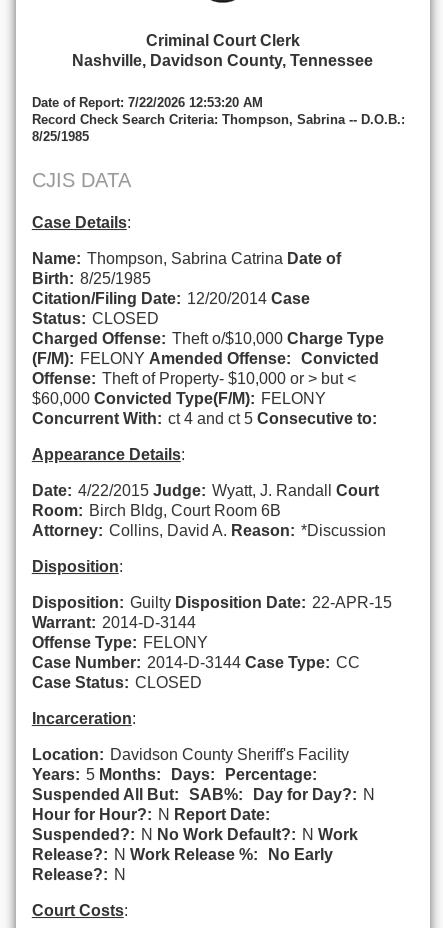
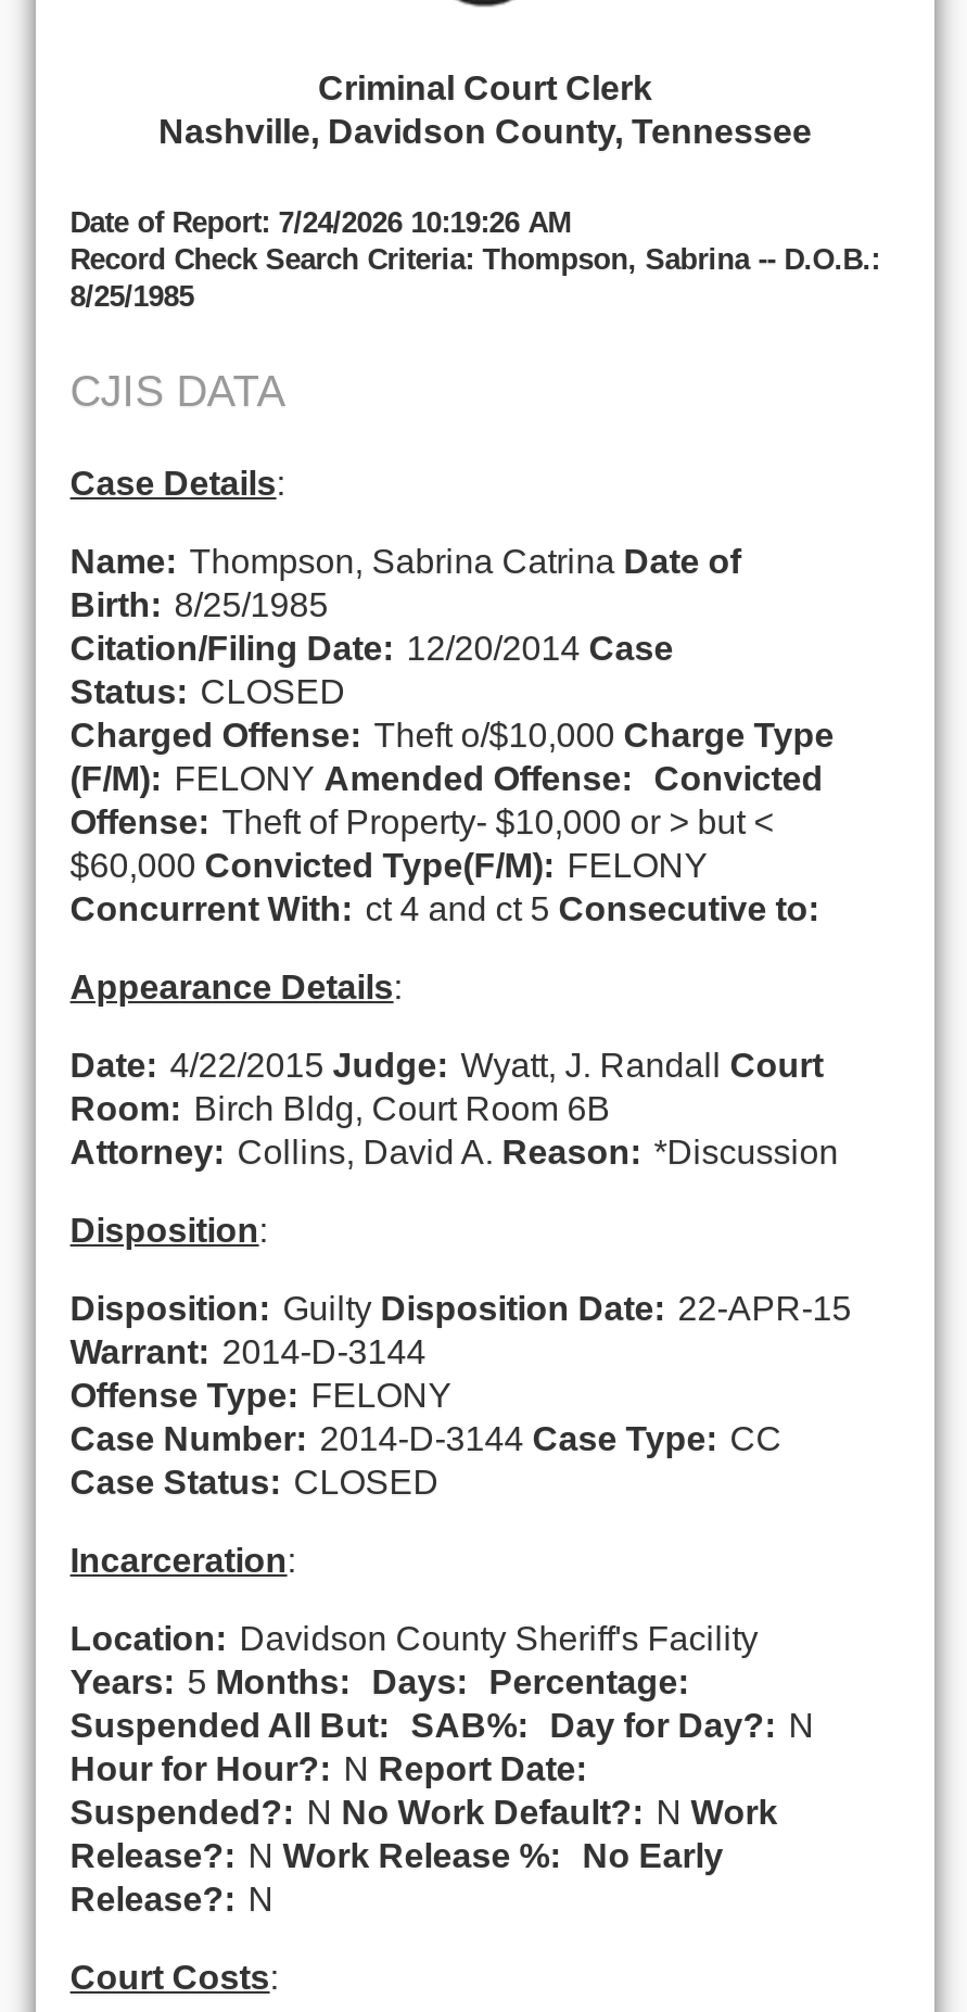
[32,95,263,110] Date of Report: 7/22/2026 12:53:20 AM -> [70,205,572,238] Date of Report: 7/24/2026 10:19:26 AM

